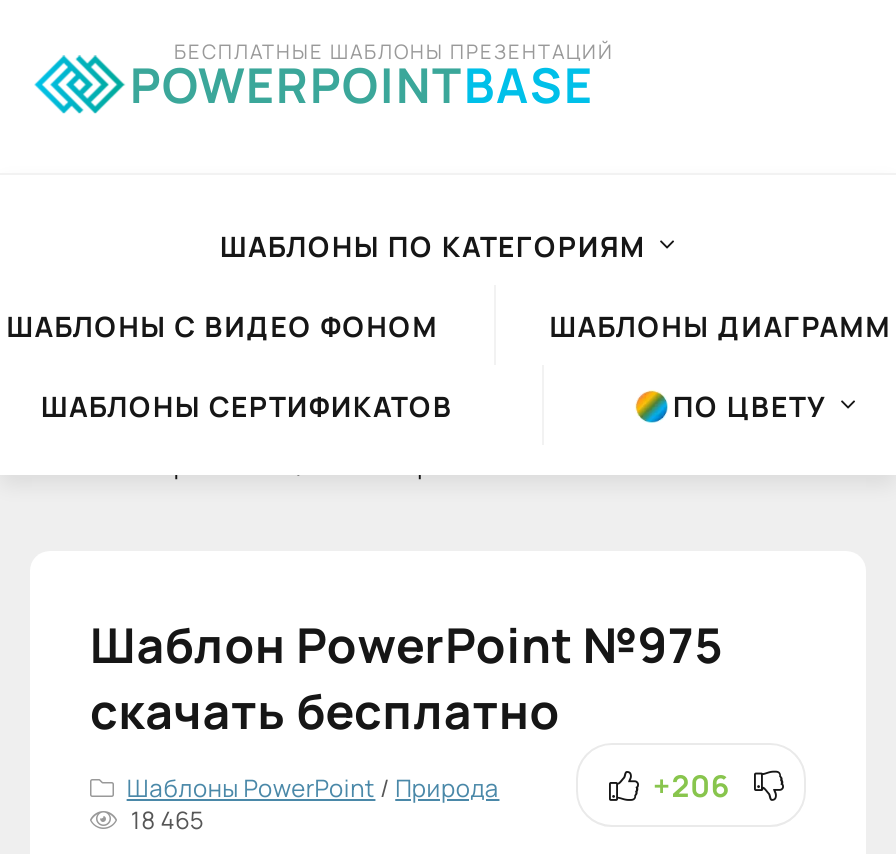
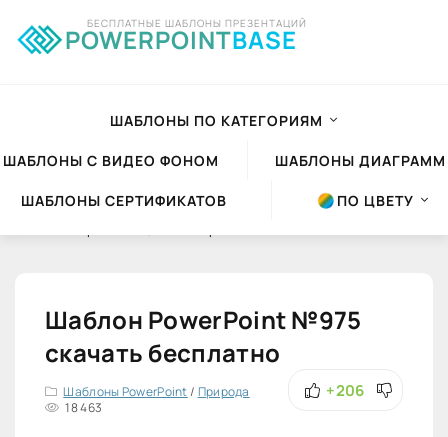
[131,803,204,837] 18 465 -> [65,399,102,416] 18 463

